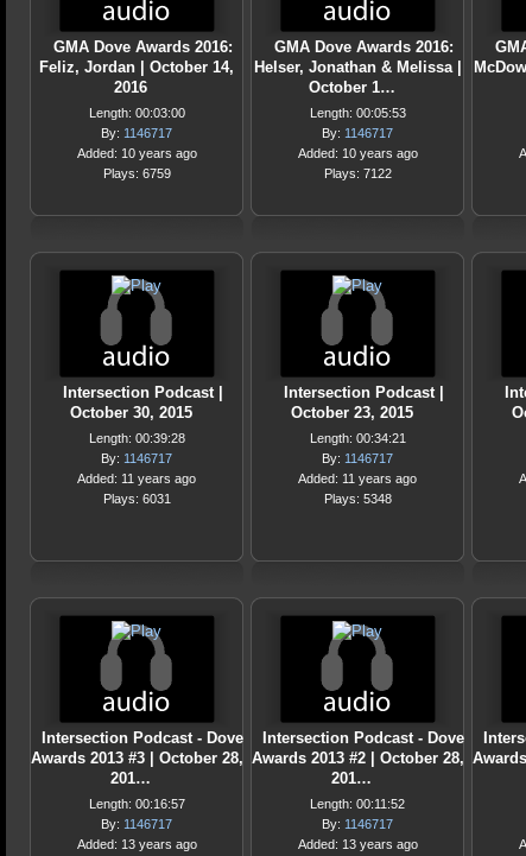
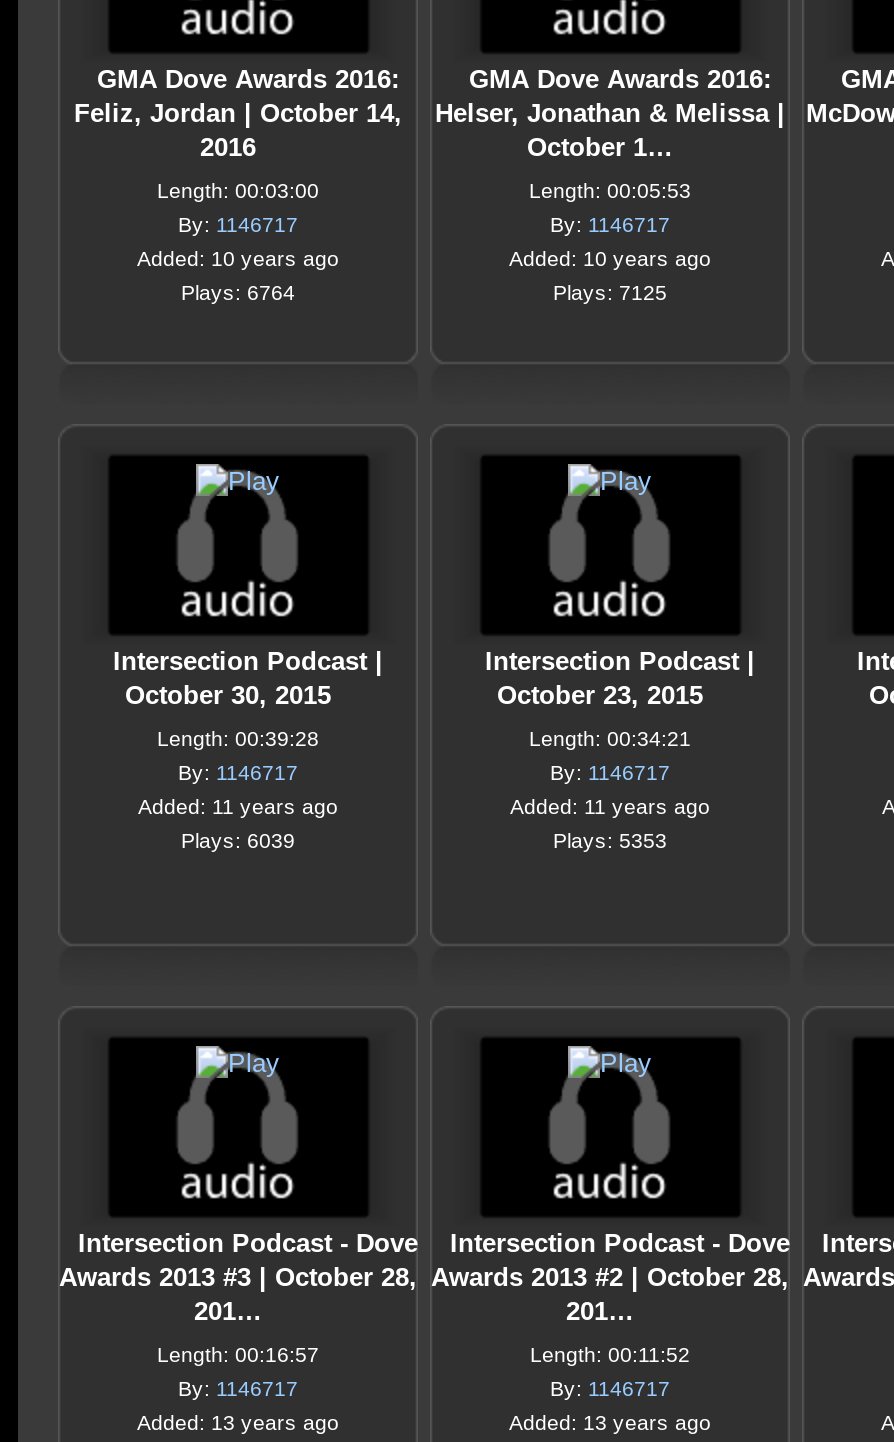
[103,166,170,180] Plays: 6759 -> [181,280,295,304] Plays: 6764
[324,166,391,180] Plays: 7122 -> [553,280,667,304] Plays: 7125
[103,492,170,506] Plays: 6031 -> [181,828,295,852] Plays: 6039
[324,492,391,506] Plays: 5348 -> [553,828,667,852] Plays: 5353

